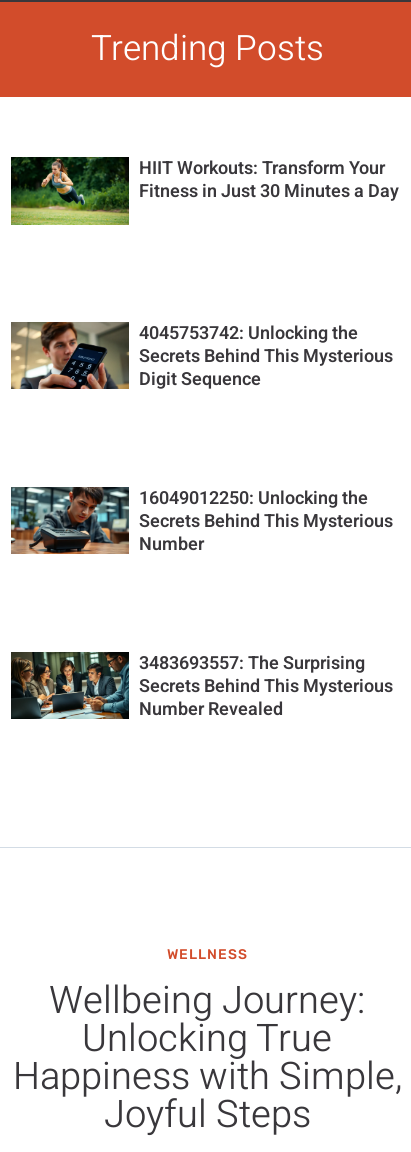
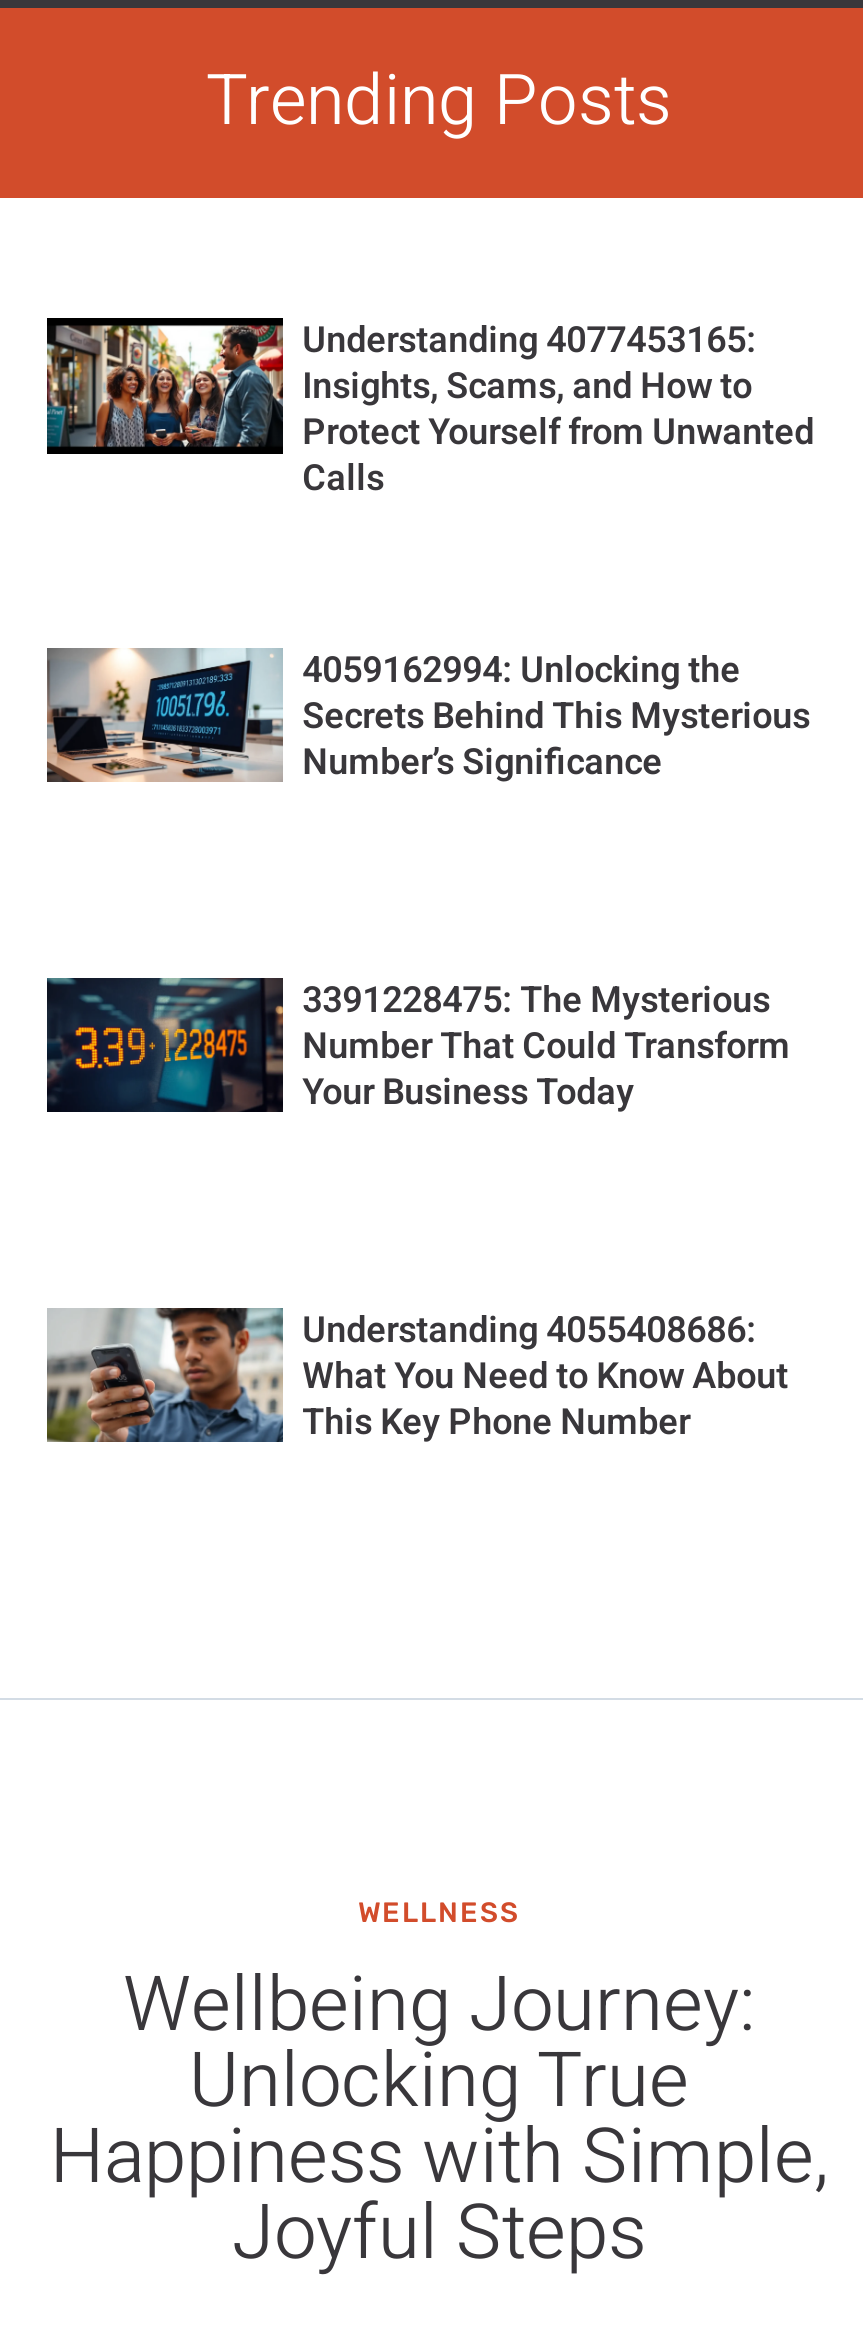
[10,155,399,226] [image] | HIIT Workouts: Transform Your | Fitness in Just 30 Minutes a Day -> [45,315,814,507] [image] | Understanding 4077453165: | Insights, Scams, and How to | Protect Yourself from Unwanted | Calls
[10,320,358,390] [image] | 4045753742: Unlocking the -> [45,644,740,784] [image] | 4059162994: Unlocking the
[139,366,261,393] Digit Sequence -> [302,736,662,790] Number’s Significance
[10,485,393,558] [image] | 16049012250: Unlocking the | Secrets Behind This Mysterious | Number -> [45,974,790,1120] [image] | 3391228475: The Mysterious | Number That Could Transform | Your Business Today
[10,650,393,723] [image] | 3483693557: The Surprising | Secrets Behind This Mysterious | Number Revealed -> [45,1304,788,1450] [image] | Understanding 4055408686: | What You Need to Know About | This Key Phone Number

